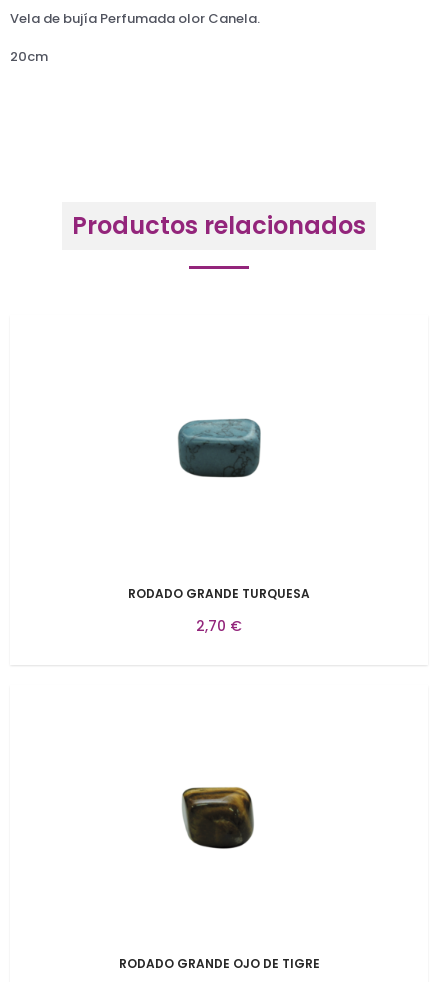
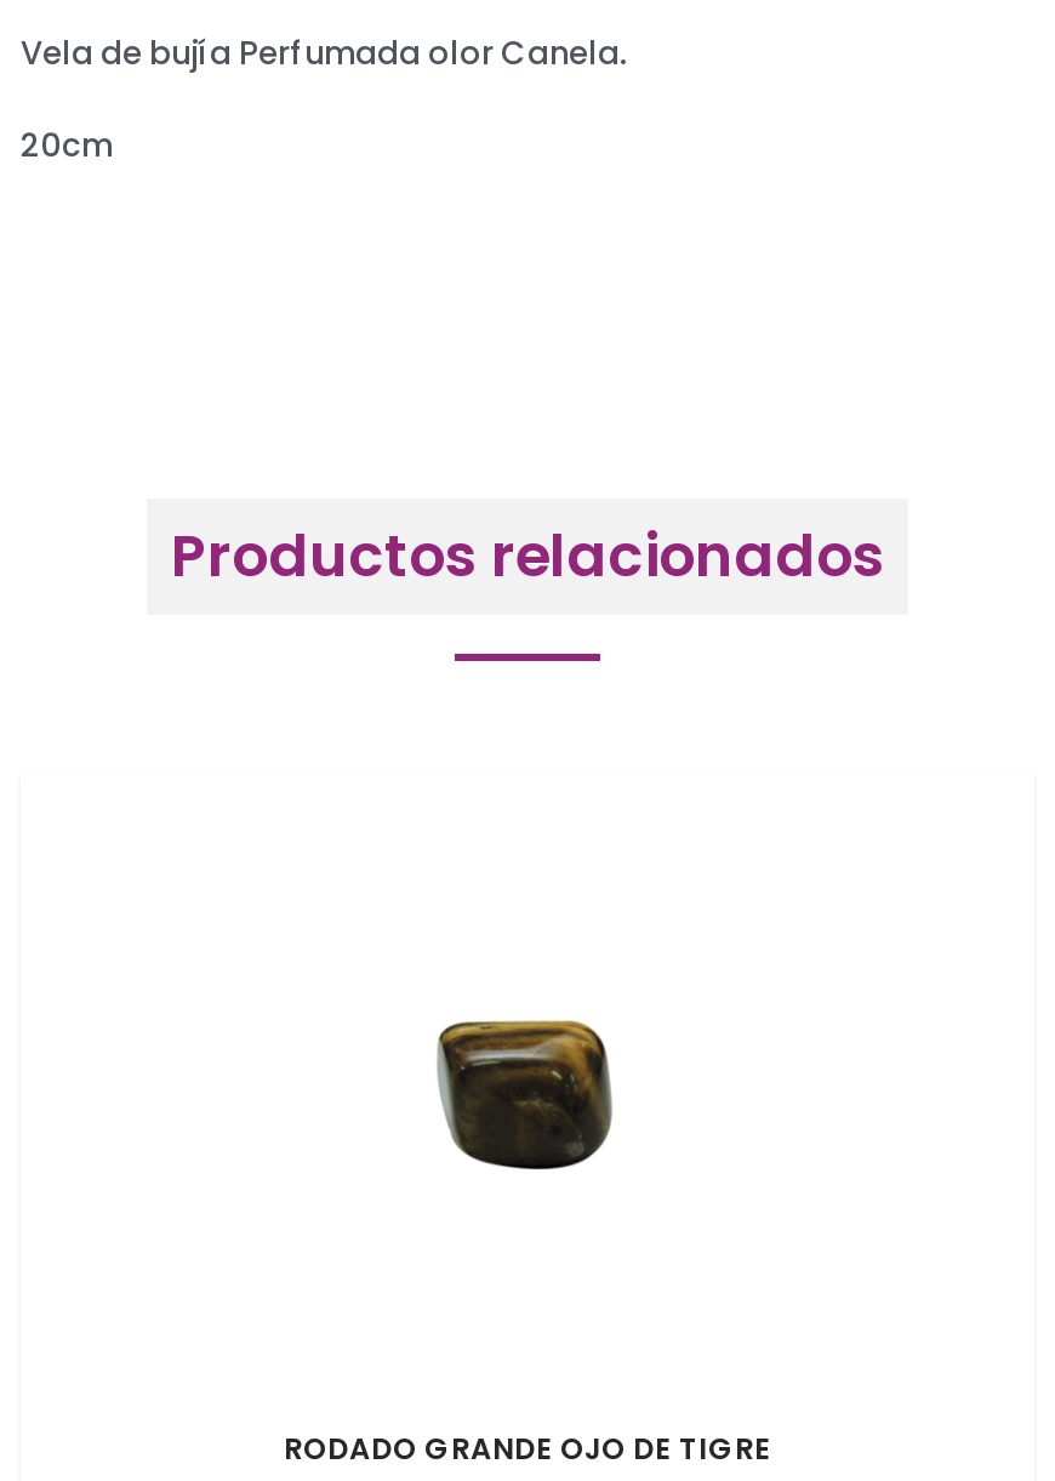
[177,418,262,478] [image] -> none
[128,585,310,636] RODADO GRANDE TURQUESA | 2,70 € -> none

